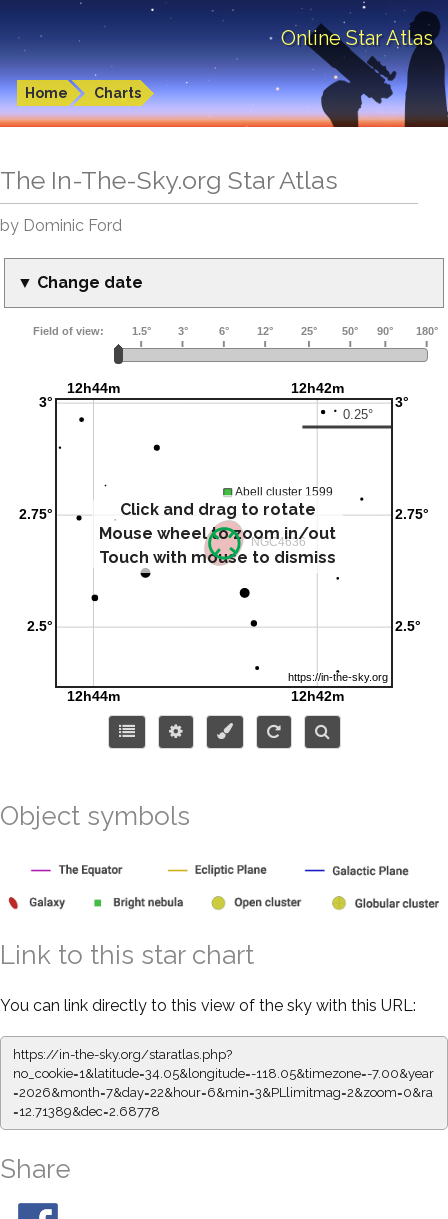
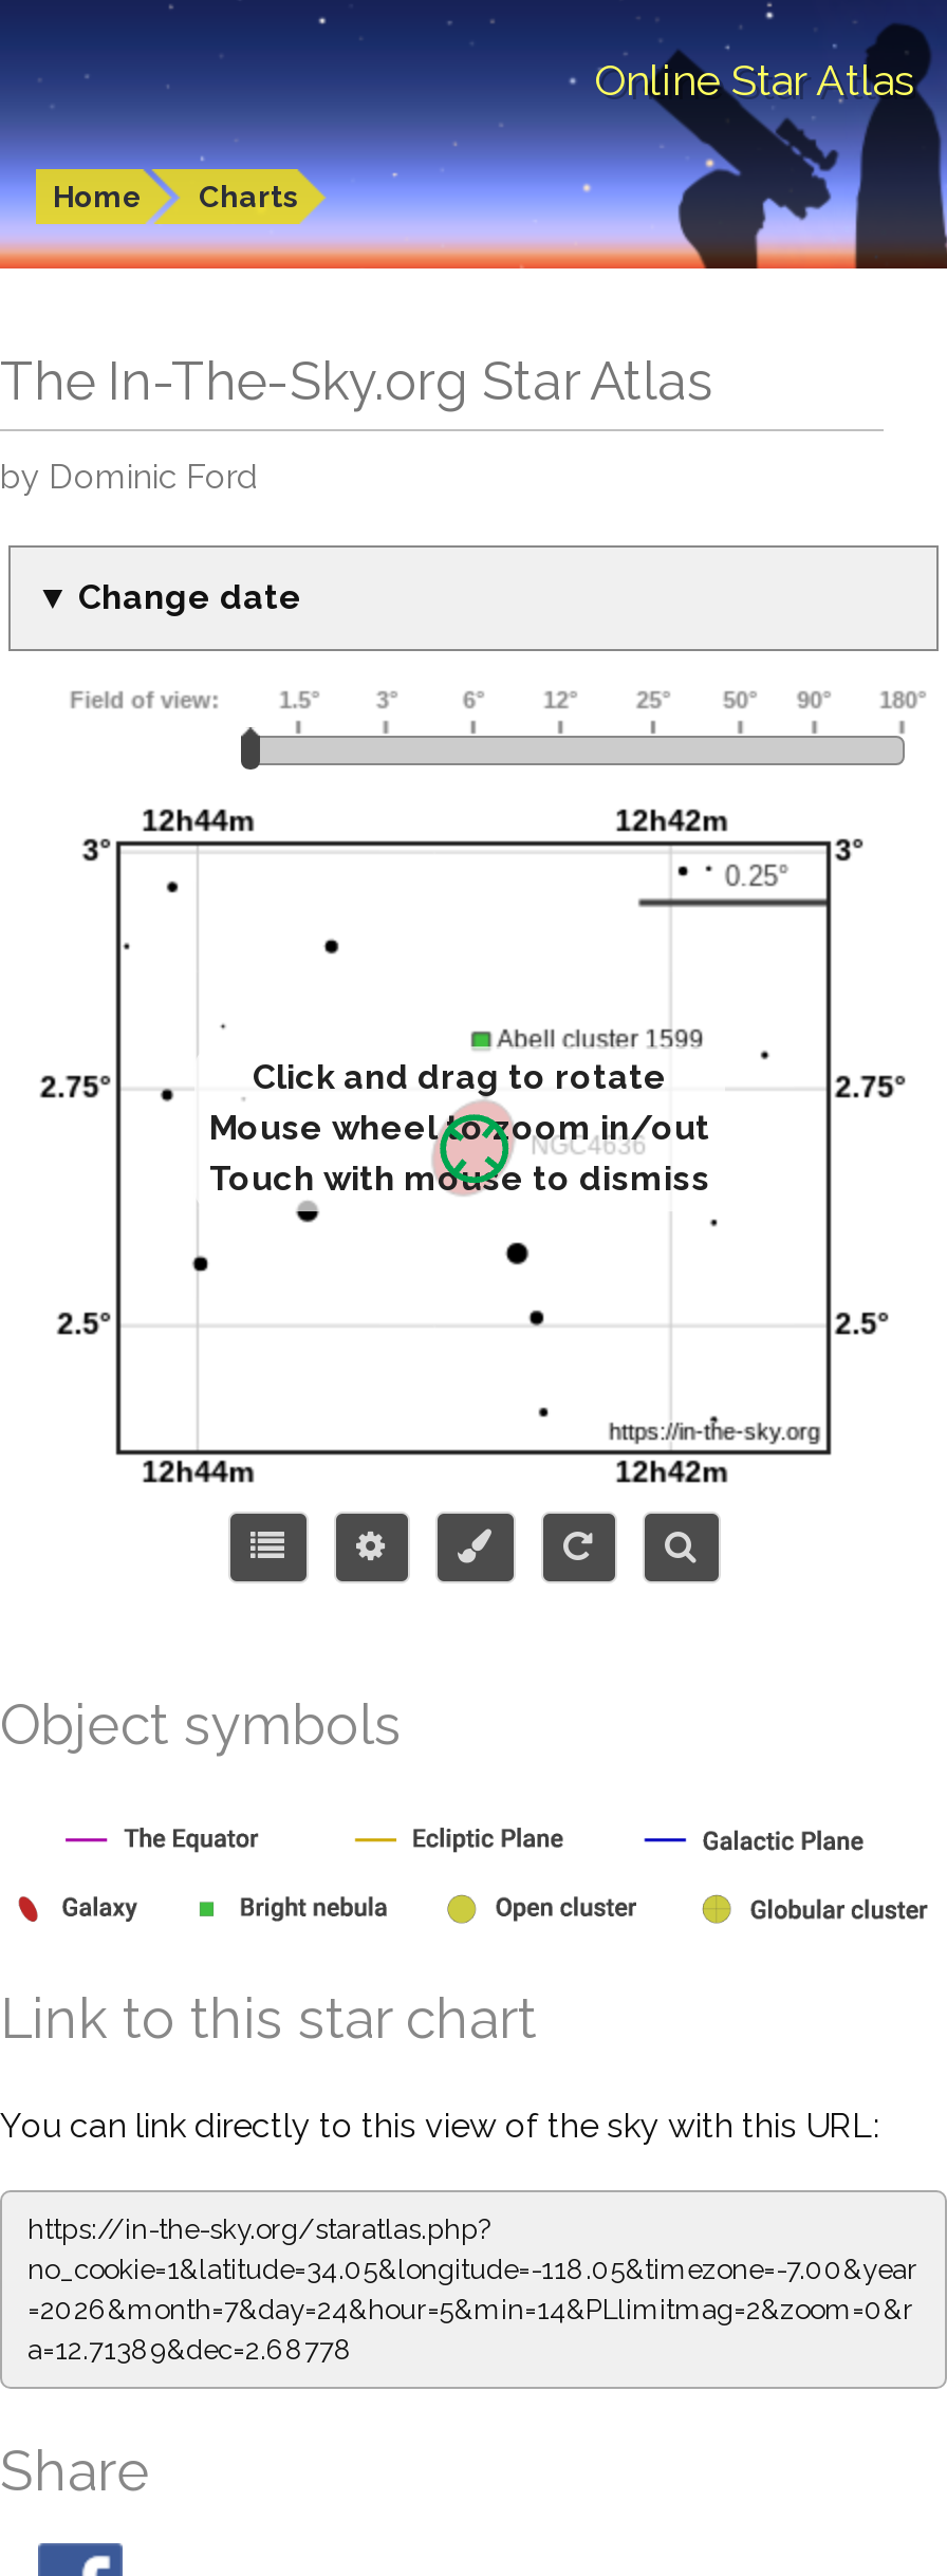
[13,1085,433,1119] =2026&month=7&day=22&hour=6&min=3&PLlimitmag=2&zoom=0&ra | =12.71389&dec=2.68778 -> [27,2294,913,2365] =2026&month=7&day=24&hour=5&min=14&PLlimitmag=2&zoom=0&r | a=12.71389&dec=2.68778

